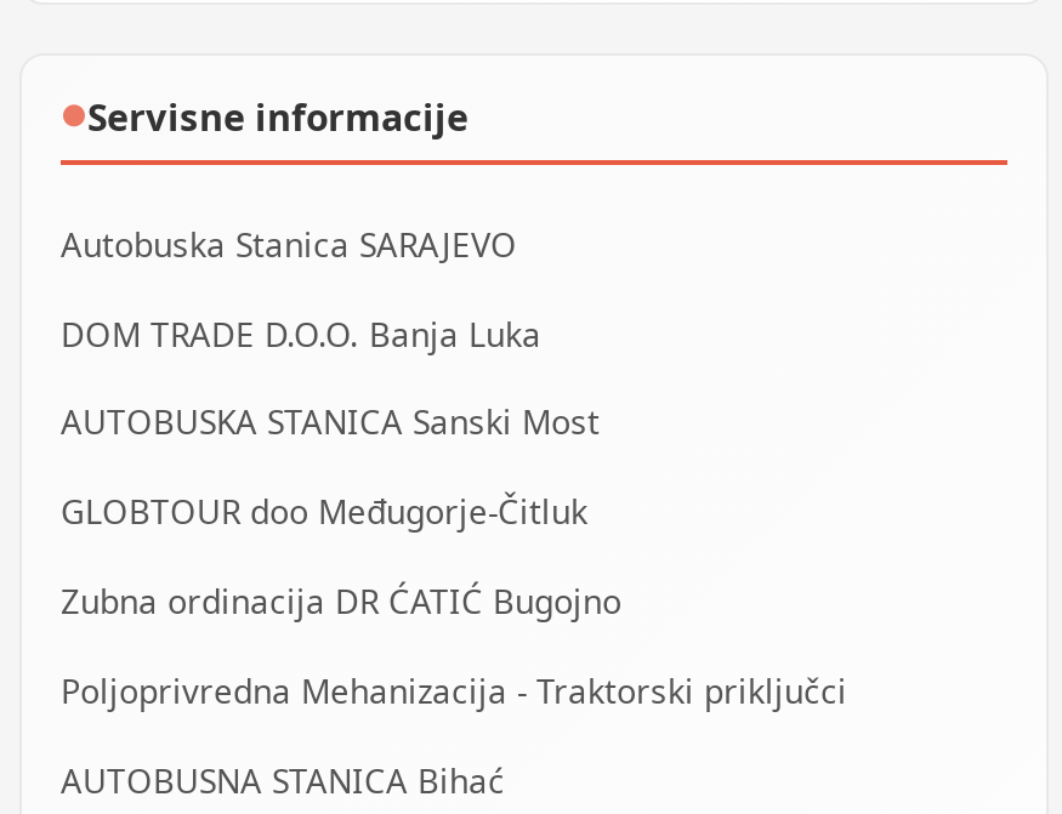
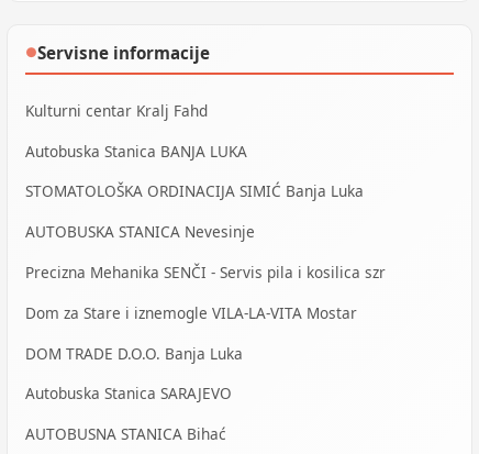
none -> [25,100,386,323] Kulturni centar Kralj Fahd | Autobuska Stanica BANJA LUKA | STOMATOLOŠKA ORDINACIJA SIMIĆ Banja Luka | AUTOBUSKA STANICA Nevesinje | Precizna Mehanika SENČI - Servis pila i kosilica szr | Dom za Stare i iznemogle VILA-LA-VITA Mostar
moved [61,220,517,266] -> [25,383,232,404]: Autobuska Stanica SARAJEVO
moved [61,310,541,356] -> [25,342,243,363]: DOM TRADE D.O.O. Banja Luka
[61,399,847,713] AUTOBUSKA STANICA Sanski Most | GLOBTOUR doo Međugorje-Čitluk | Zubna ordinacija DR ĆATIĆ Bugojno | Poljoprivredna Mehanizacija - Traktorski priključci -> none

